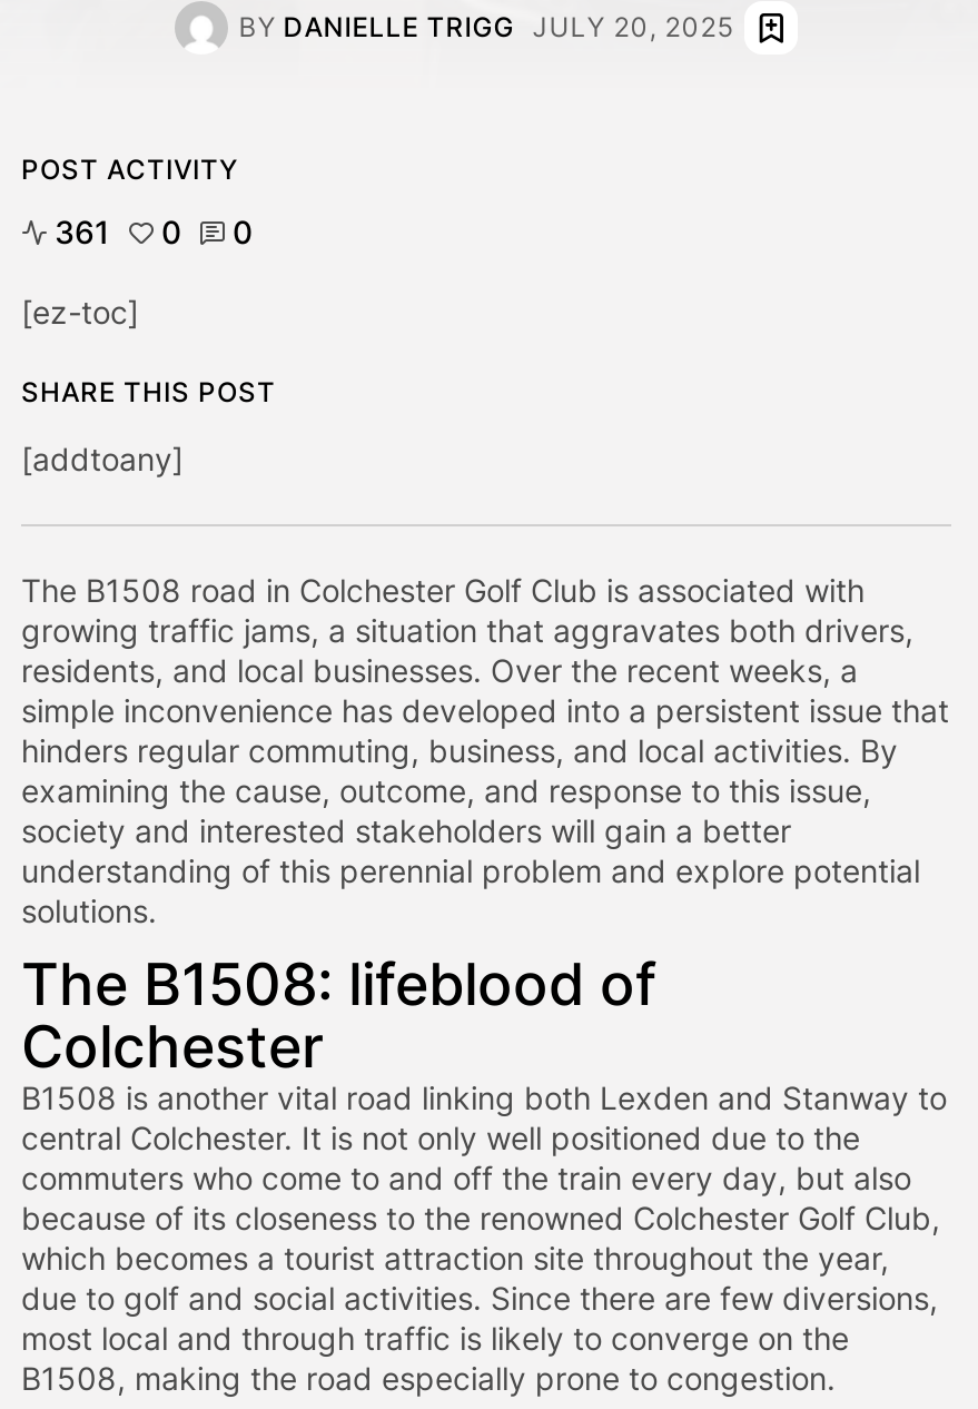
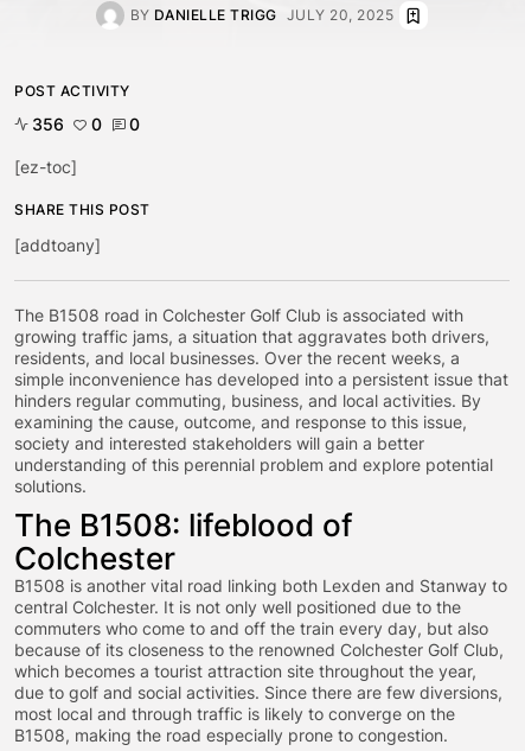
[55,213,253,251] 361 0 0 -> [32,114,140,134] 356 0 0

